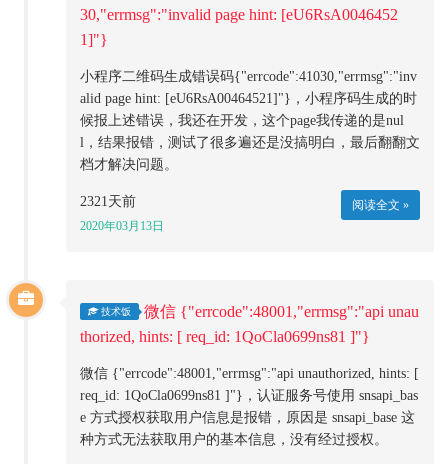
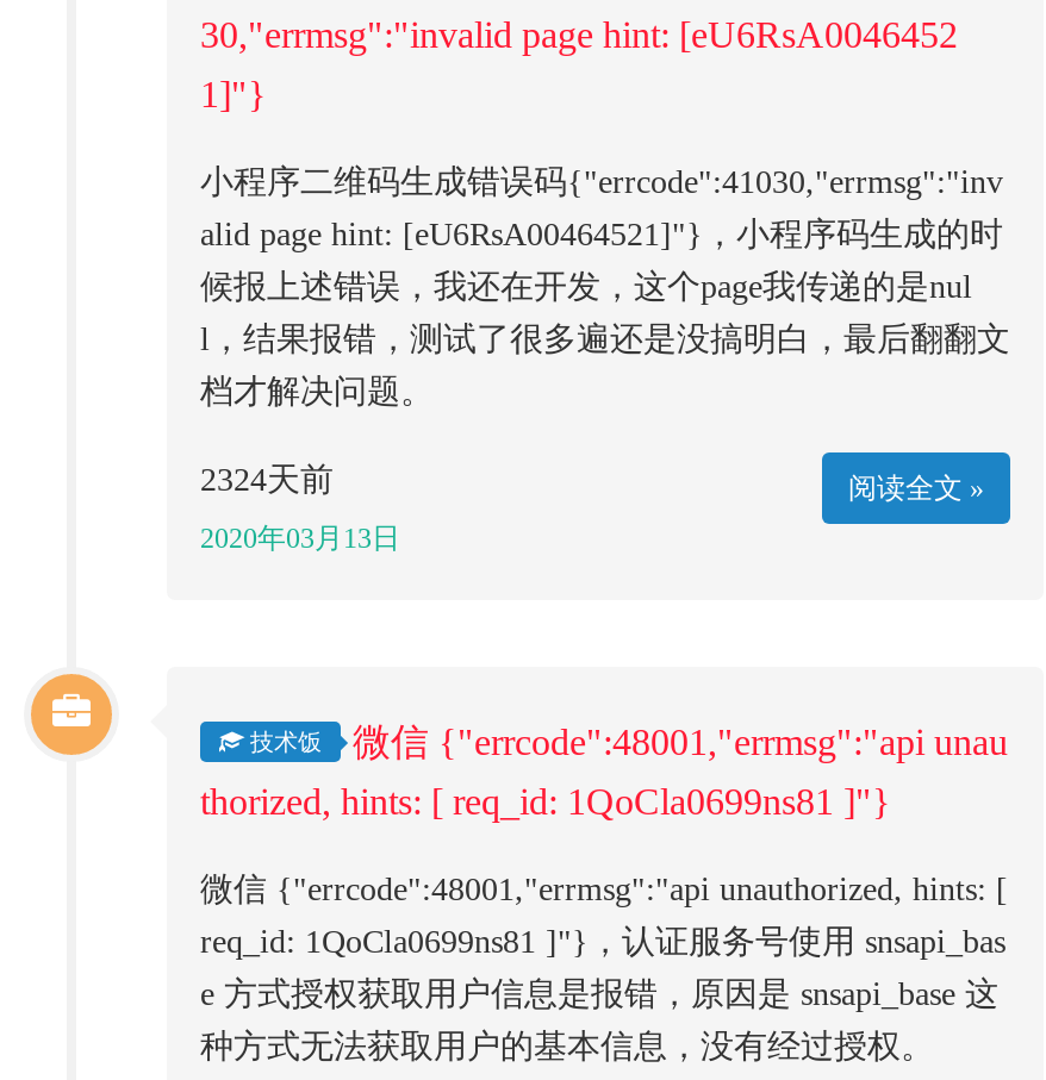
[80,194,136,209] 2321天前 -> [200,462,334,498] 2324天前

